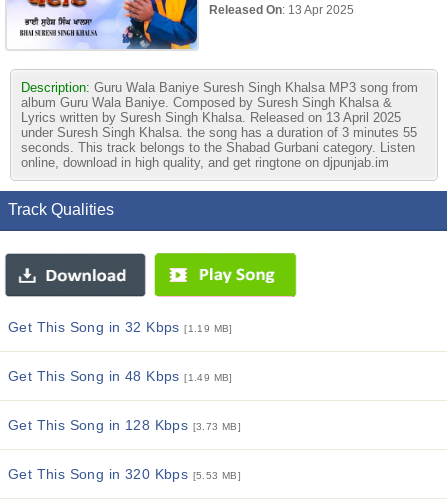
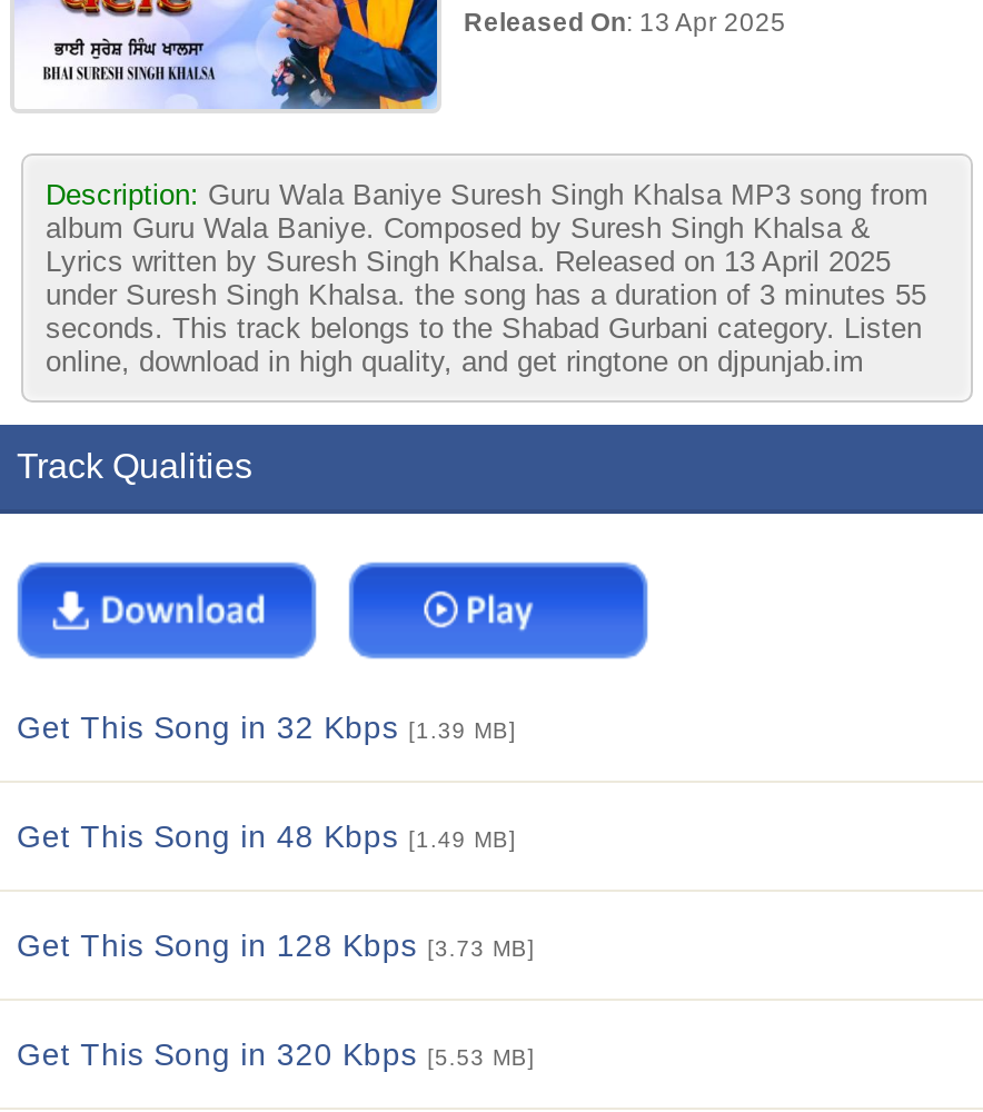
[4,253,146,297] [image] -> [10,563,321,661] [image]
[8,252,297,335] [image] | Get This Song in 32 Kbps [1.19 MB] -> [17,560,657,745] [image] | Get This Song in 32 Kbps [1.39 MB]

